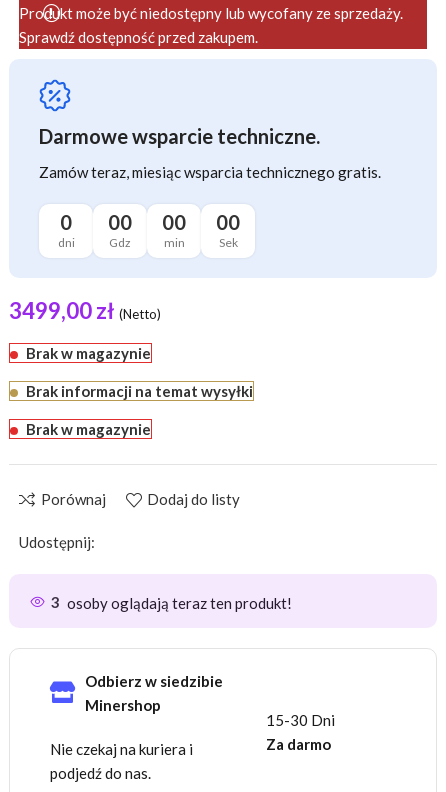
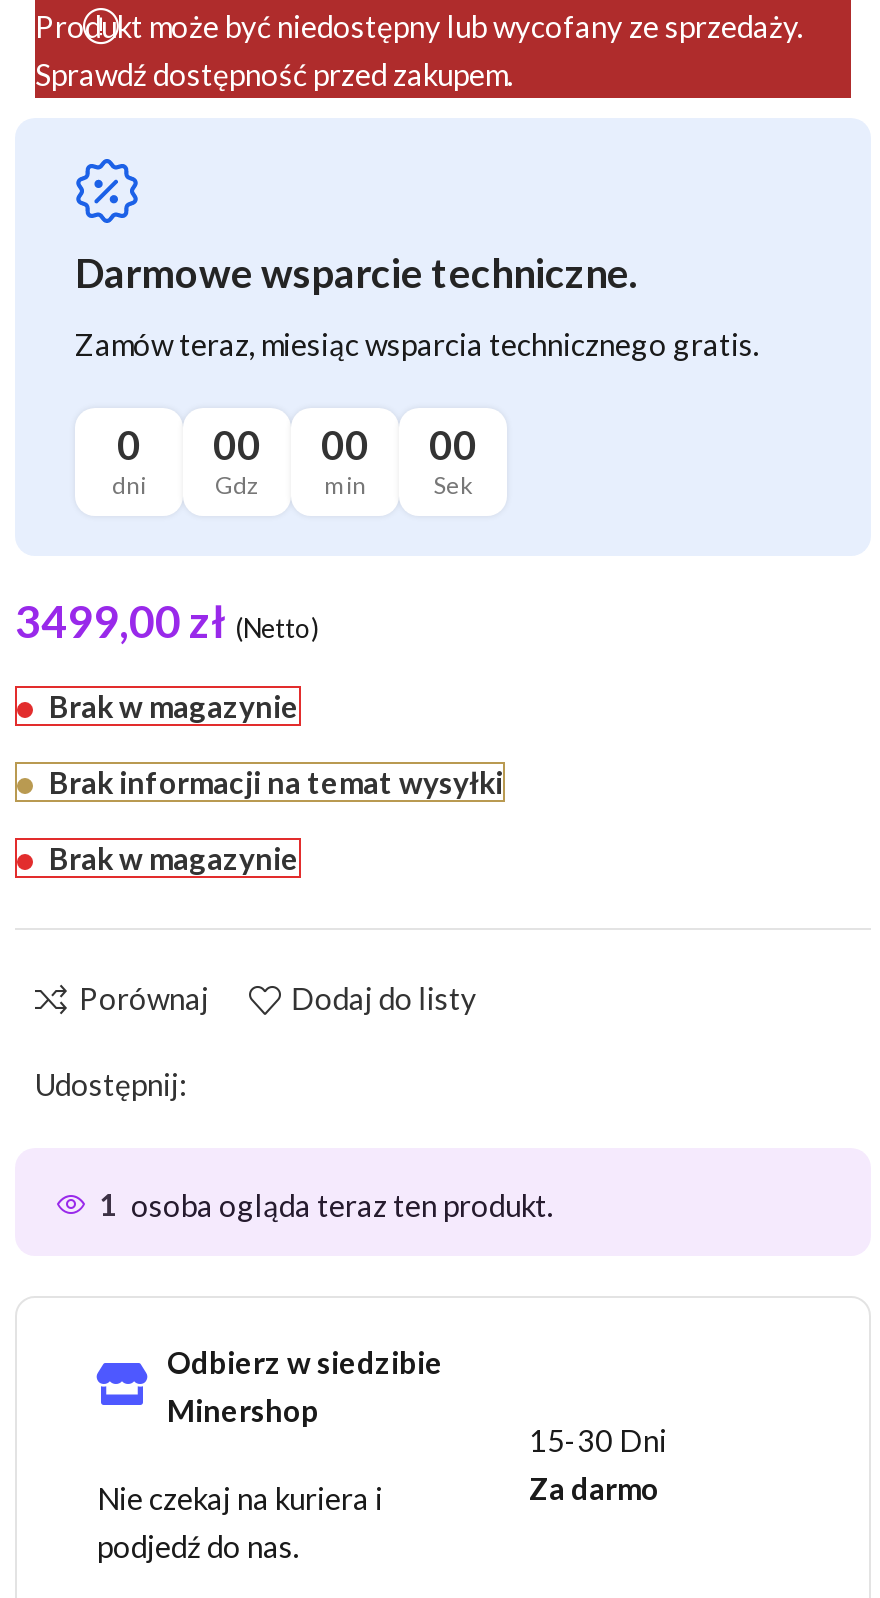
[51,593,292,611] 3 osoby oglądają teraz ten produkt! -> [99,1187,553,1223] 1 osoba ogląda teraz ten produkt.

